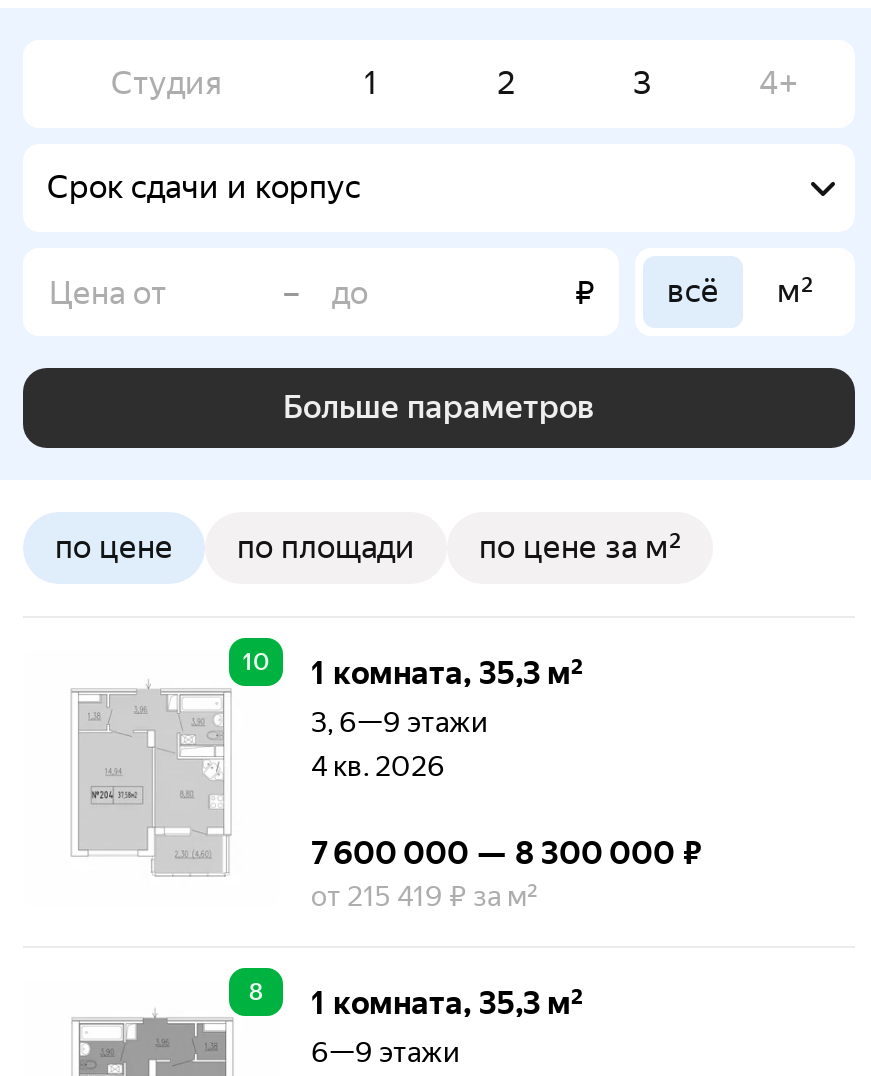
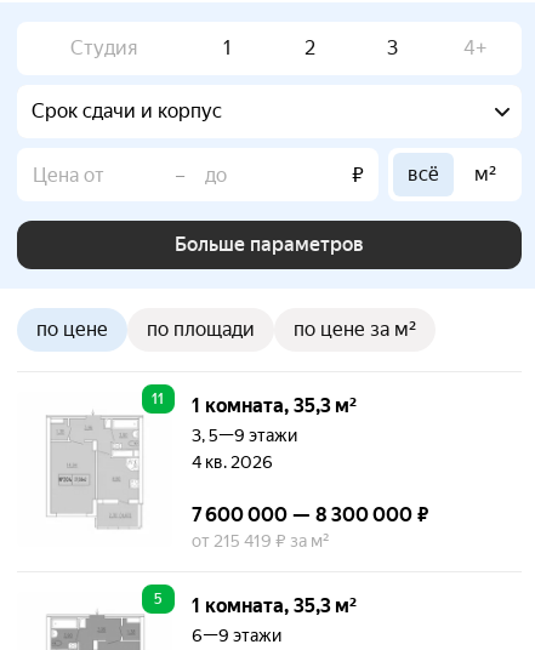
[243,648,583,692] 10 1 комната, 35,3 м² -> [152,390,357,417] 11 1 комната, 35,3 м²
[311,706,487,738] 3, 6—9 этажи -> [192,426,297,445] 3, 5—9 этажи
[249,978,583,1022] 8 1 комната, 35,3 м² -> [154,591,357,617] 5 1 комната, 35,3 м²

